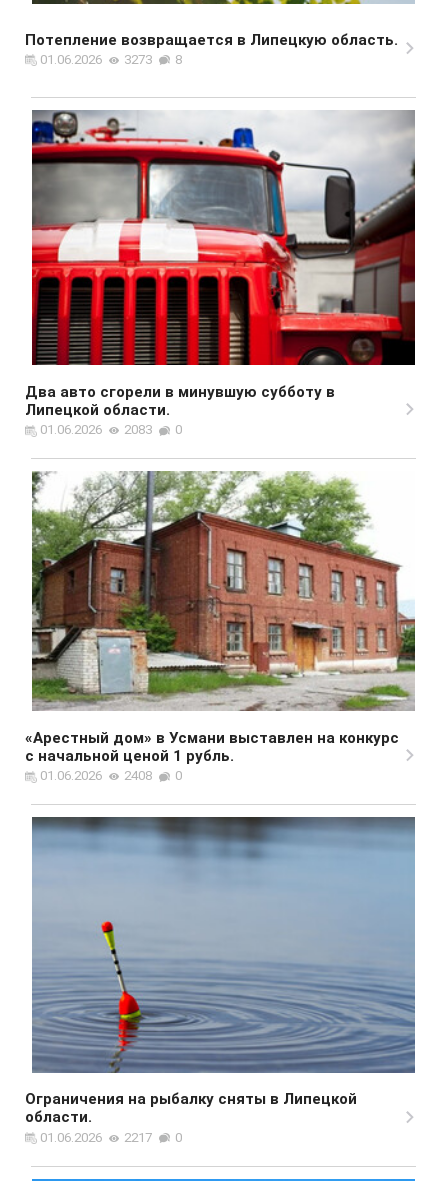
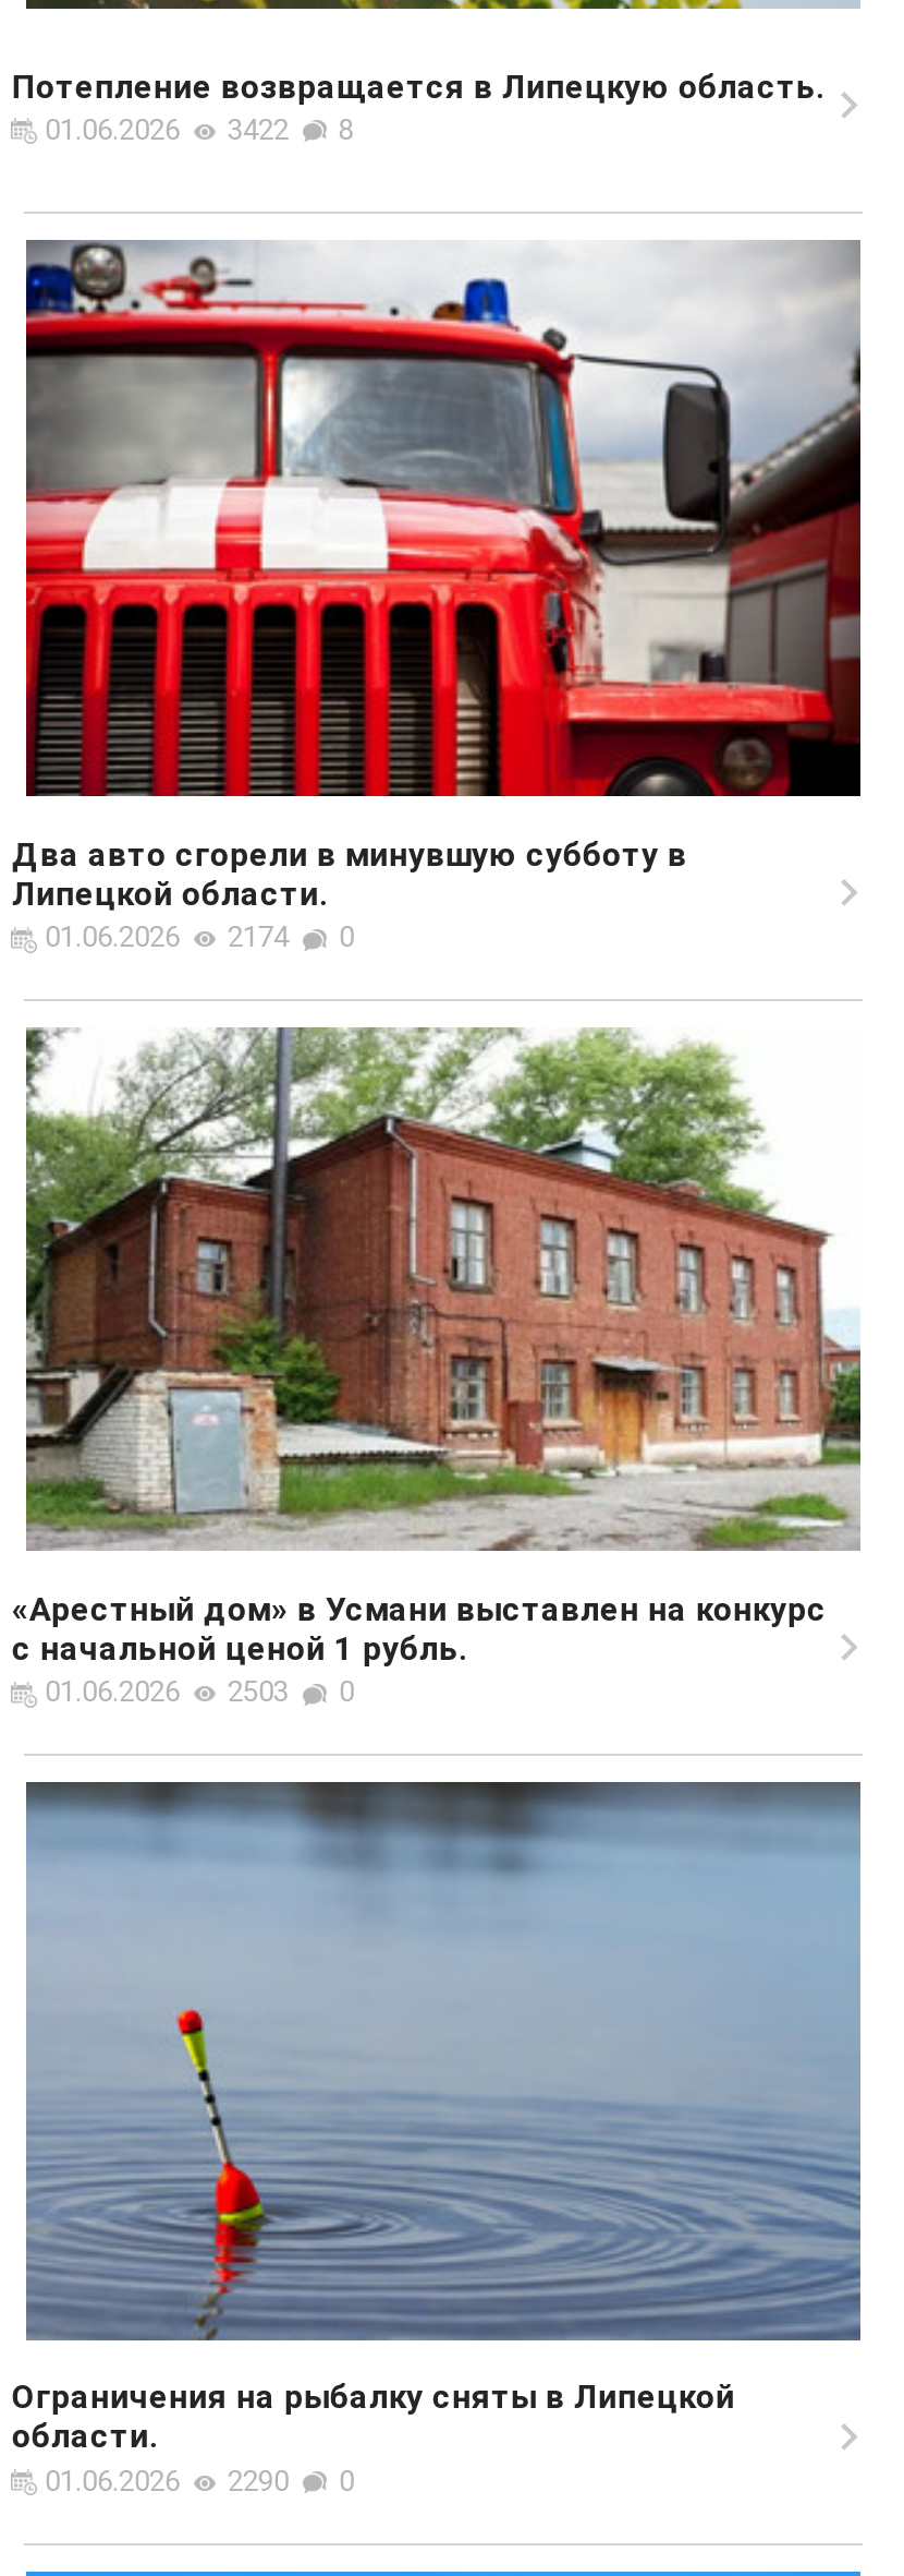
[40,52,182,67] 01.06.2026 3273 8 -> [44,113,354,146] 01.06.2026 3422 8
[40,422,182,437] 01.06.2026 2083 0 -> [44,921,354,954] 01.06.2026 2174 0
[40,768,182,783] 01.06.2026 2408 0 -> [44,1676,354,1709] 01.06.2026 2503 0
[40,1130,182,1145] 01.06.2026 2217 0 -> [44,2464,354,2497] 01.06.2026 2290 0

